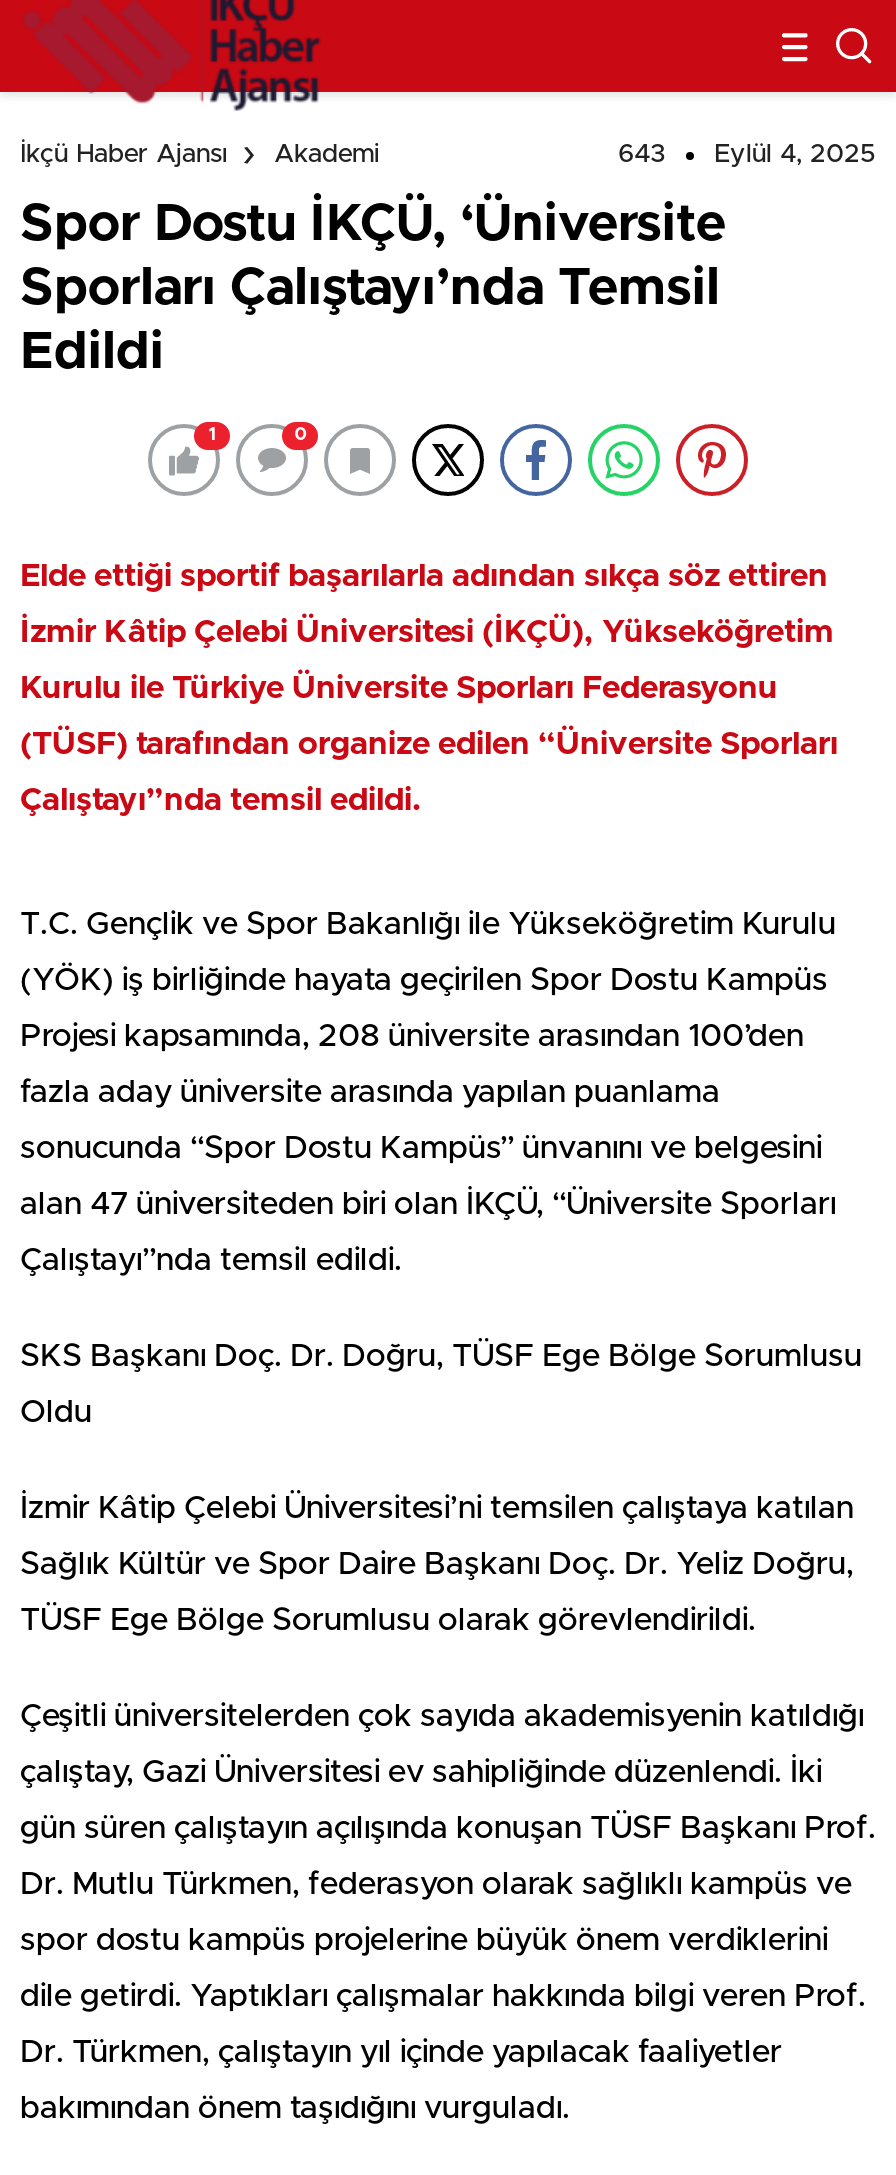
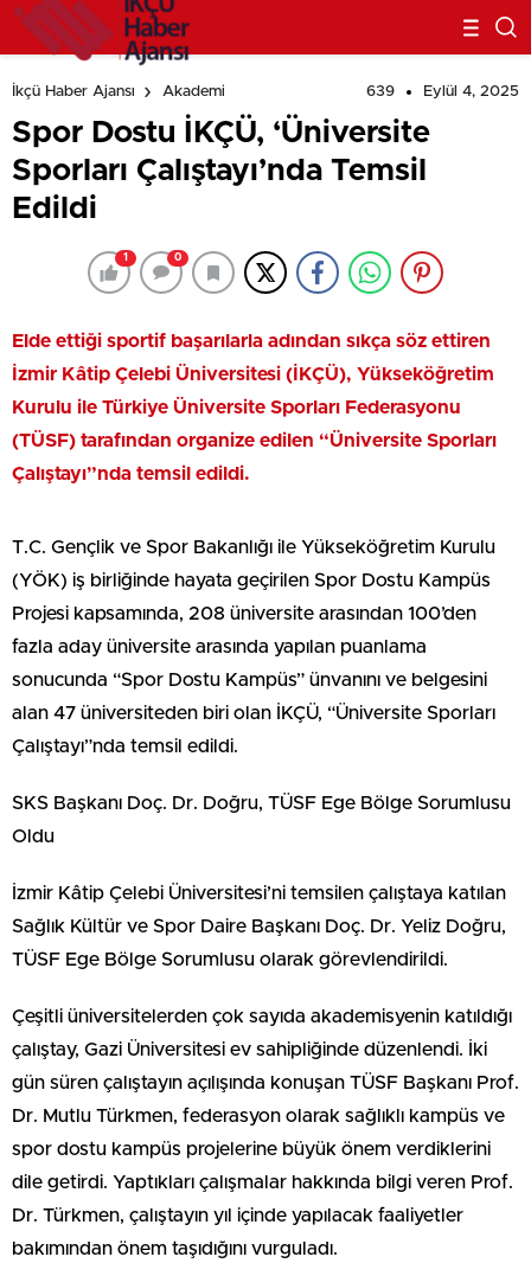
[618,142,876,168] 643 Eylül 4, 2025 -> [366,84,519,100] 639 Eylül 4, 2025

